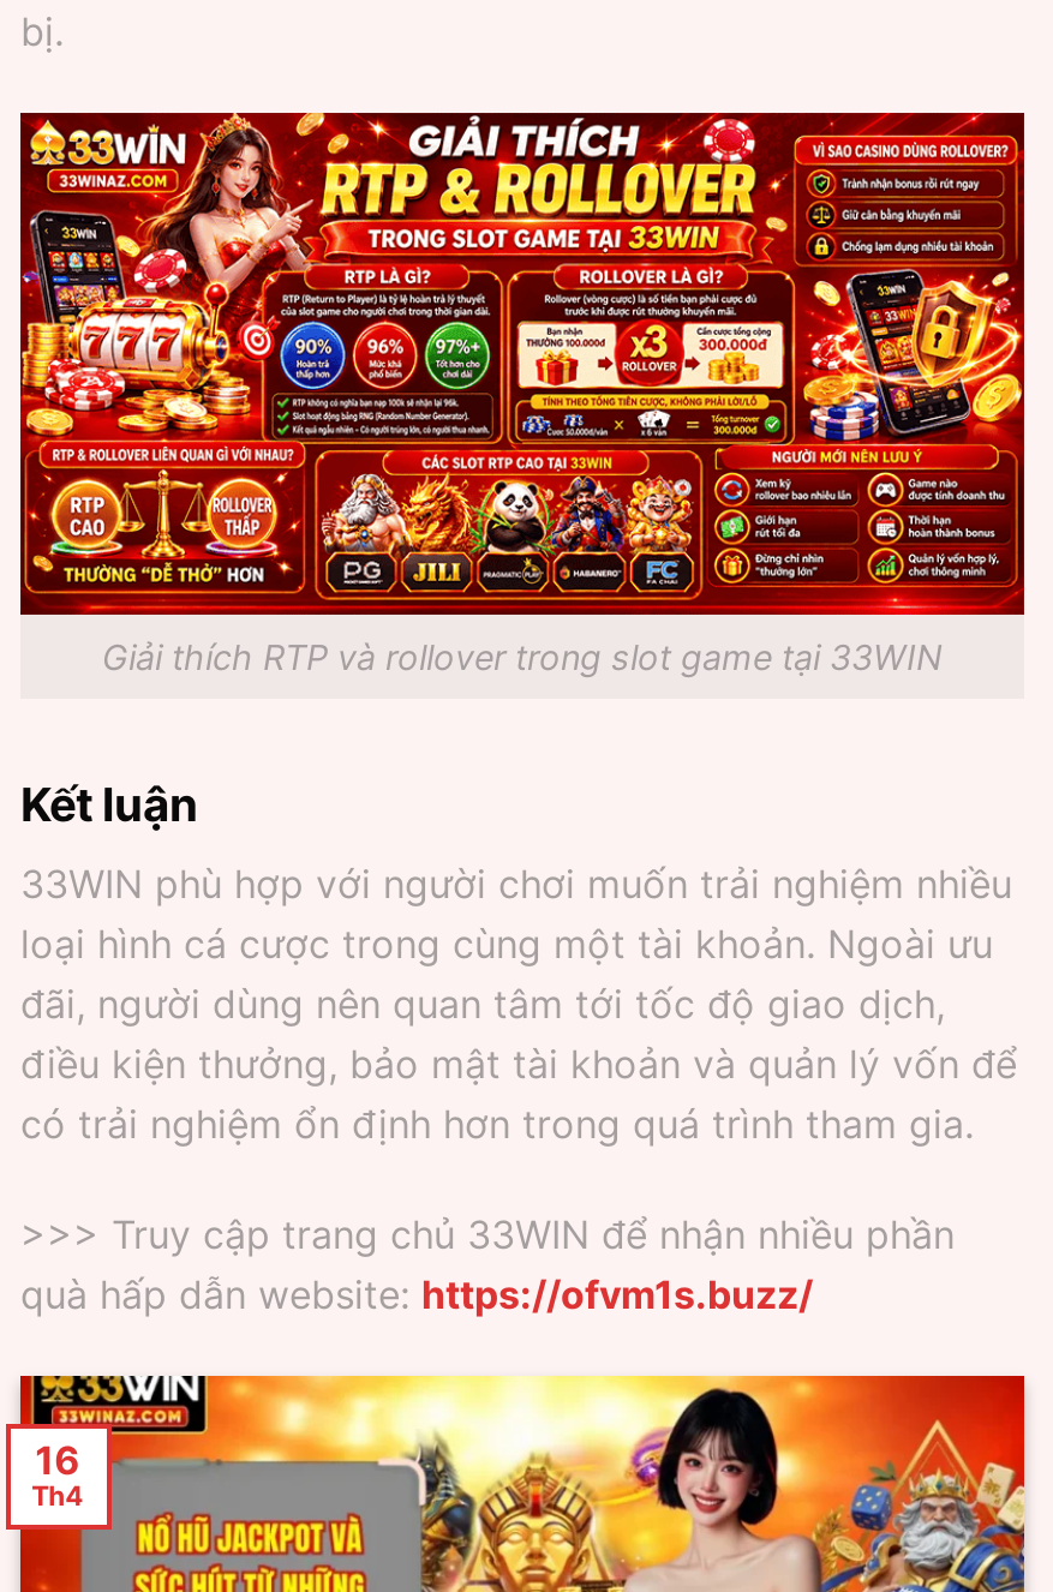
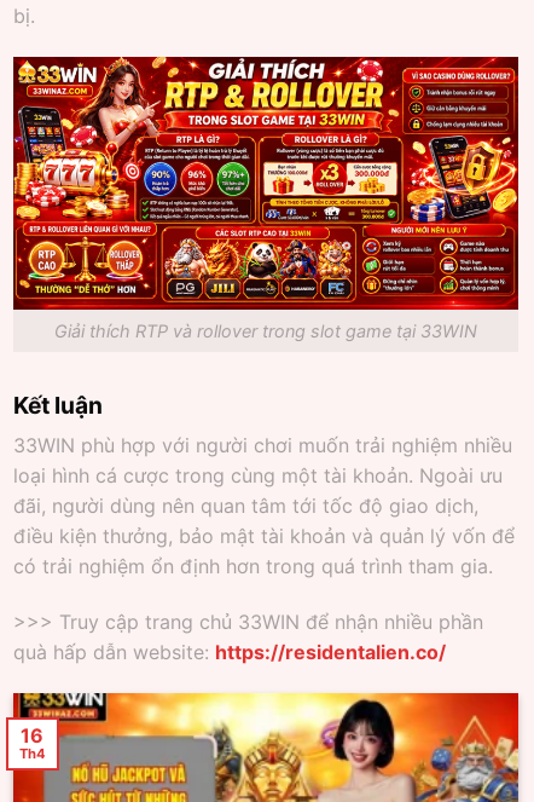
[20,1270,813,1318] quà hấp dẫn website: https://ofvm1s.buzz/ -> [13,640,446,664] quà hấp dẫn website: https://residentalien.co/

